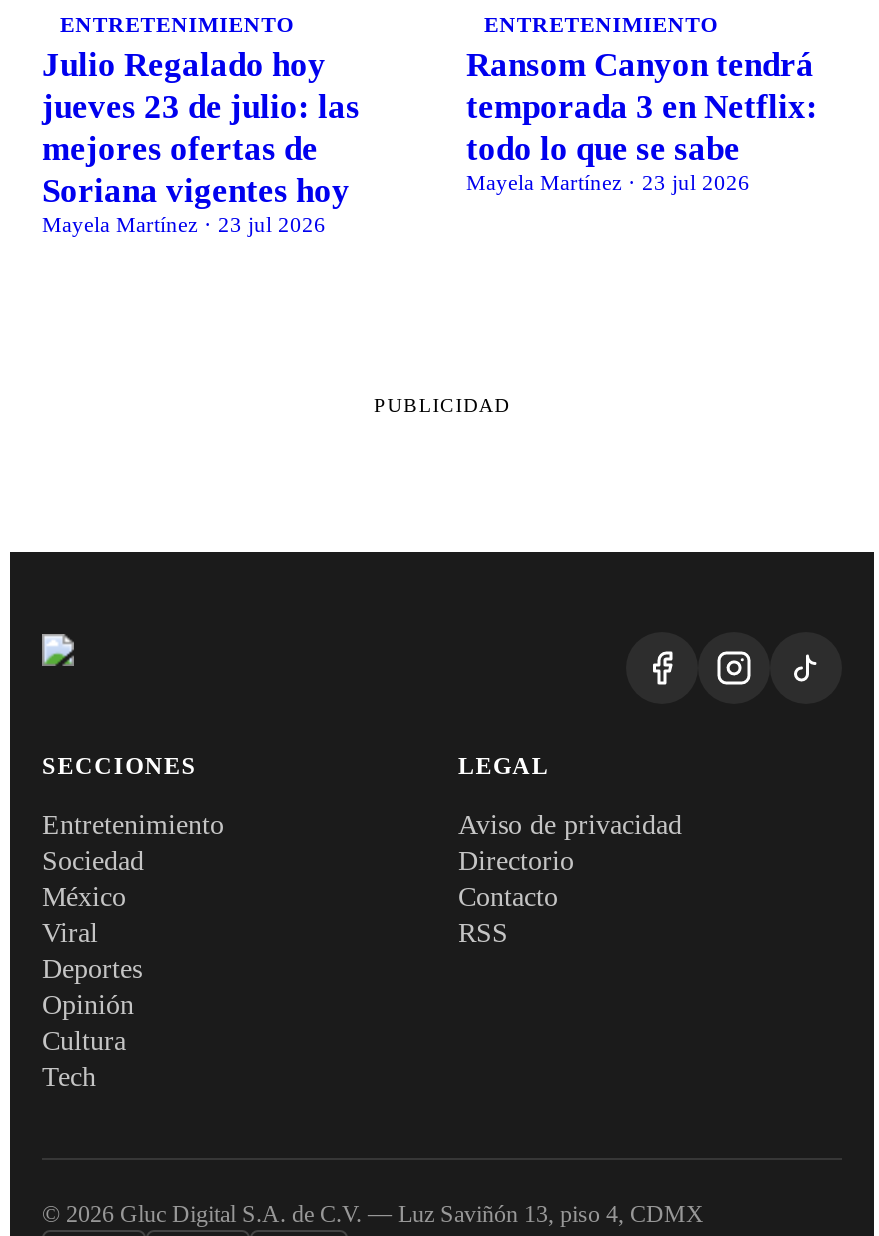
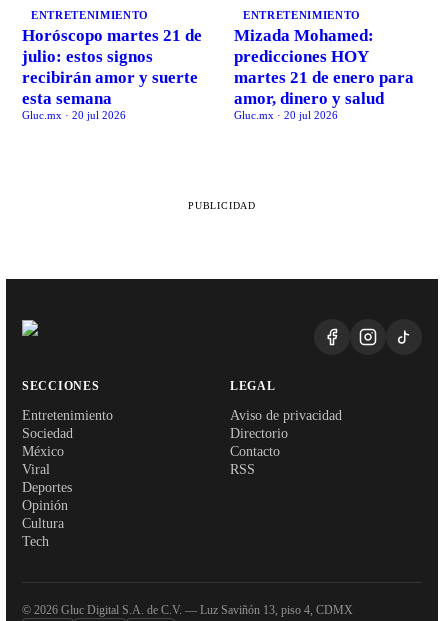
[42,46,360,236] Julio Regalado hoy | jueves 23 de julio: las | mejores ofertas de | Soriana vigentes hoy | Mayela Martínez · 23 jul 2026 -> [22,26,202,121] Horóscopo martes 21 de | julio: estos signos | recibirán amor y suerte | esta semana | Gluc.mx · 20 jul 2026
[466,46,818,194] Ransom Canyon tendrá | temporada 3 en Netflix: | todo lo que se sabe | Mayela Martínez · 23 jul 2026 -> [234,26,414,121] Mizada Mohamed: | predicciones HOY | martes 21 de enero para | amor, dinero y salud | Gluc.mx · 20 jul 2026

